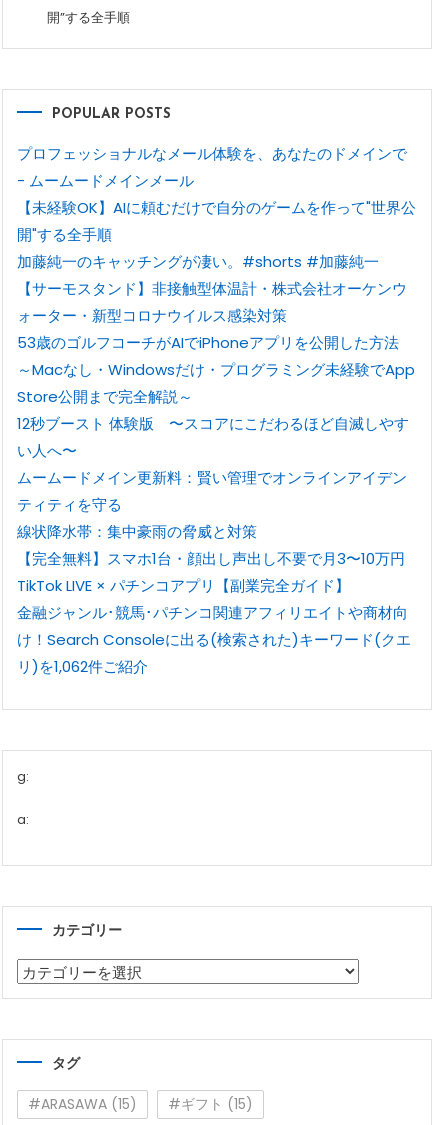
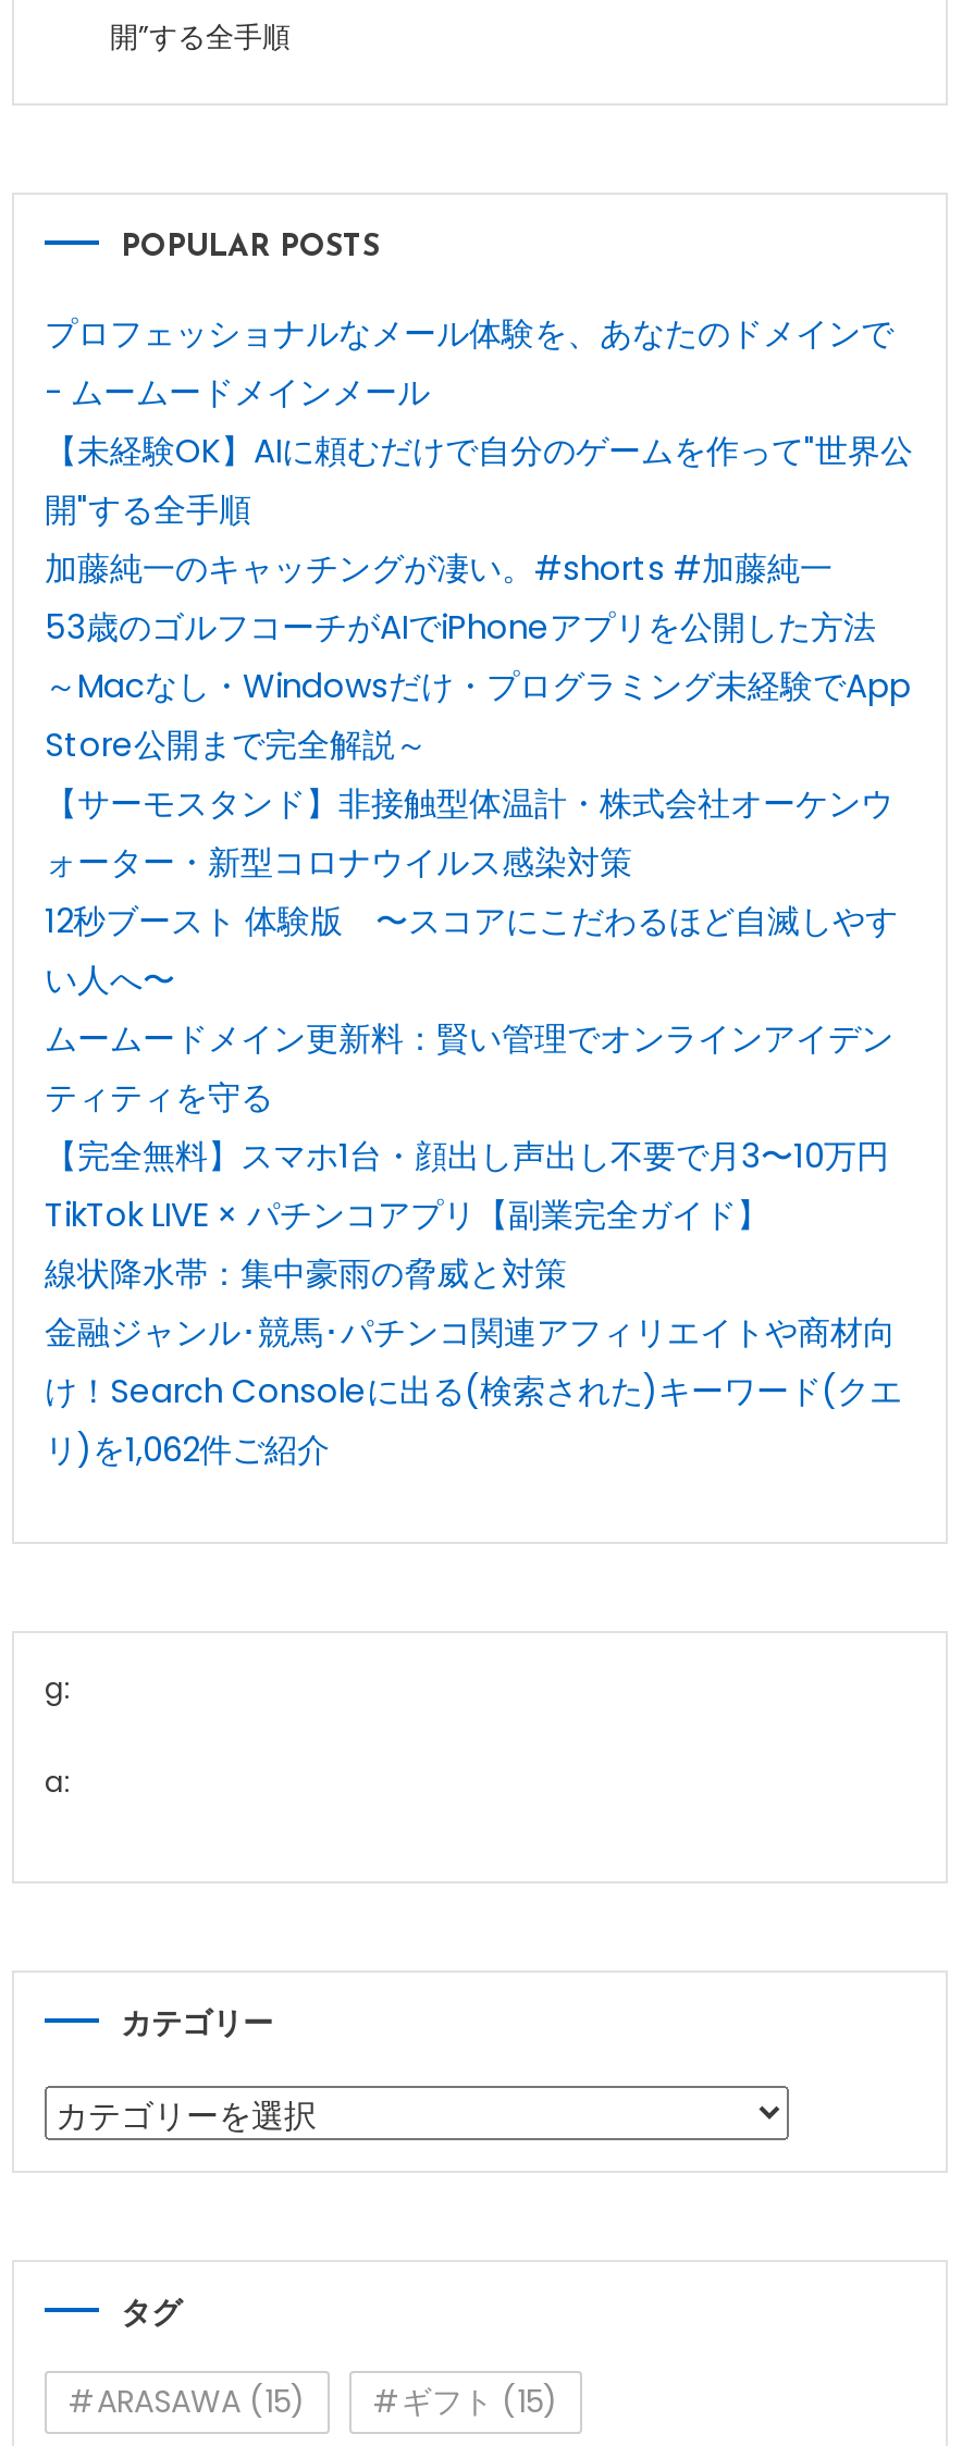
moved [17,278,407,326] -> [45,779,893,884]: 【サーモスタンド】非接触型体温計・株式会社オーケンウ | ォーター・新型コロナウイルス感染対策
moved [17,332,415,407] -> [45,603,911,766]: 53歳のゴルフコーチがAIでiPhoneアプリを公開した方法 | ～Macなし・Windowsだけ・プログラミング未経験でApp | Store公開まで完全解説～
moved [17,521,257,542] -> [45,1250,567,1295]: 線状降水帯：集中豪雨の脅威と対策
moved [17,548,405,596] -> [45,1132,889,1236]: 【完全無料】スマホ1台・顔出し声出し不要で月3〜10万円 | TikTok LIVE × パチンコアプリ【副業完全ガイド】

